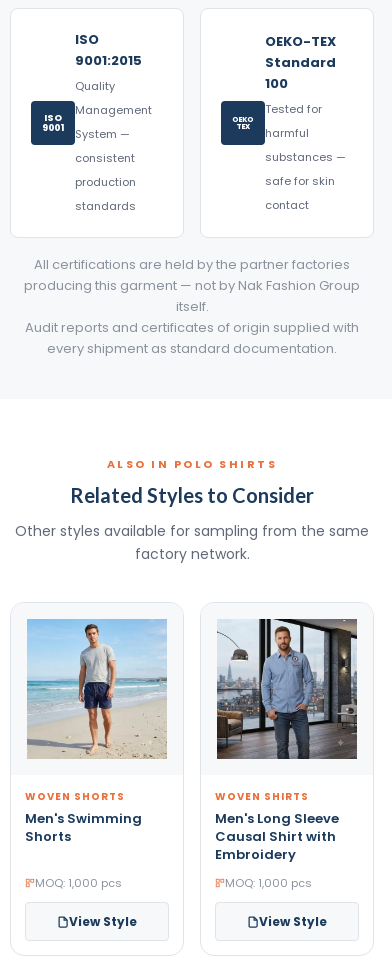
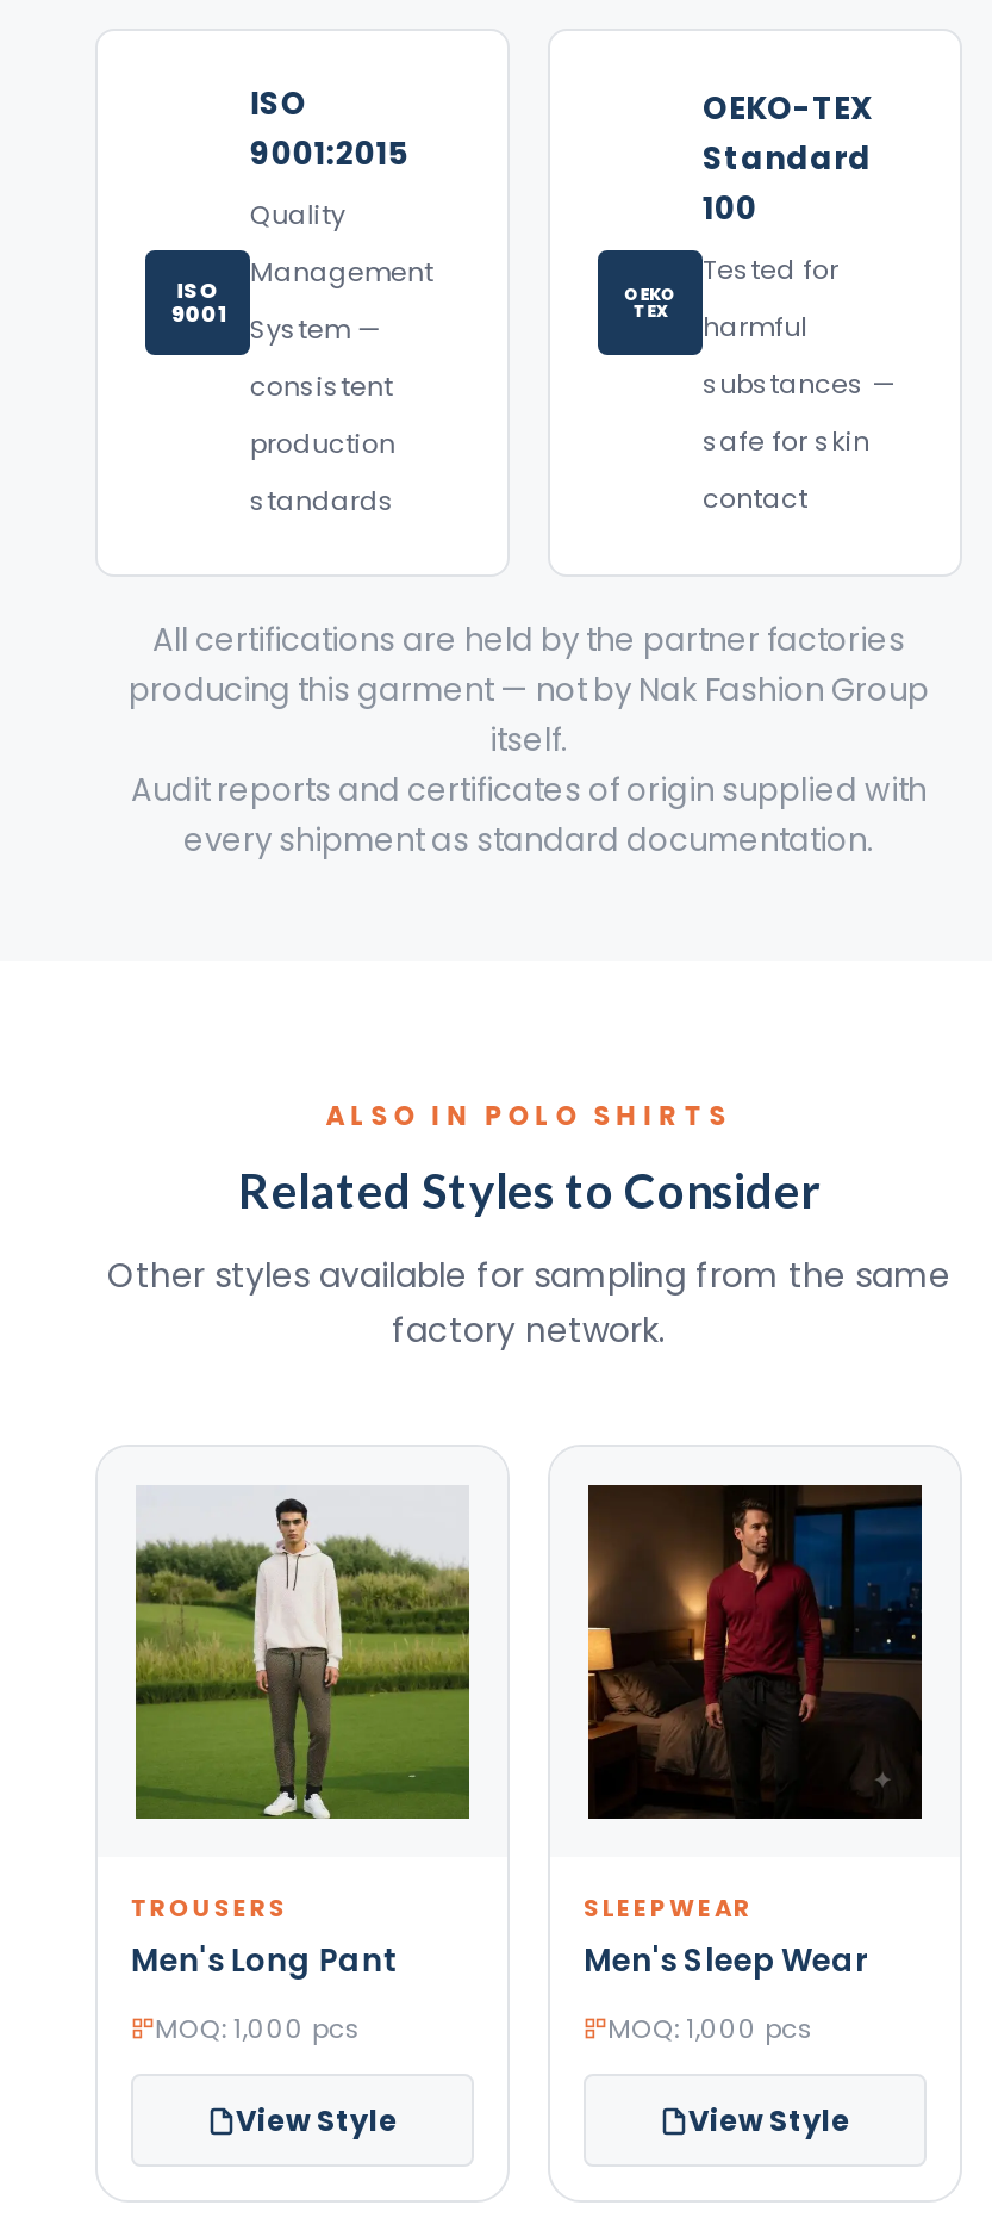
[25,619,167,846] [image] | WOVEN SHORTS | Men's Swimming | Shorts -> [131,1487,472,1984] [image] | TROUSERS | Men's Long Pant
[215,618,358,864] [image] | WOVEN SHIRTS | Men's Long Sleeve | Causal Shirt with | Embroidery -> [584,1483,922,1984] [image] | SLEEPWEAR | Men's Sleep Wear

